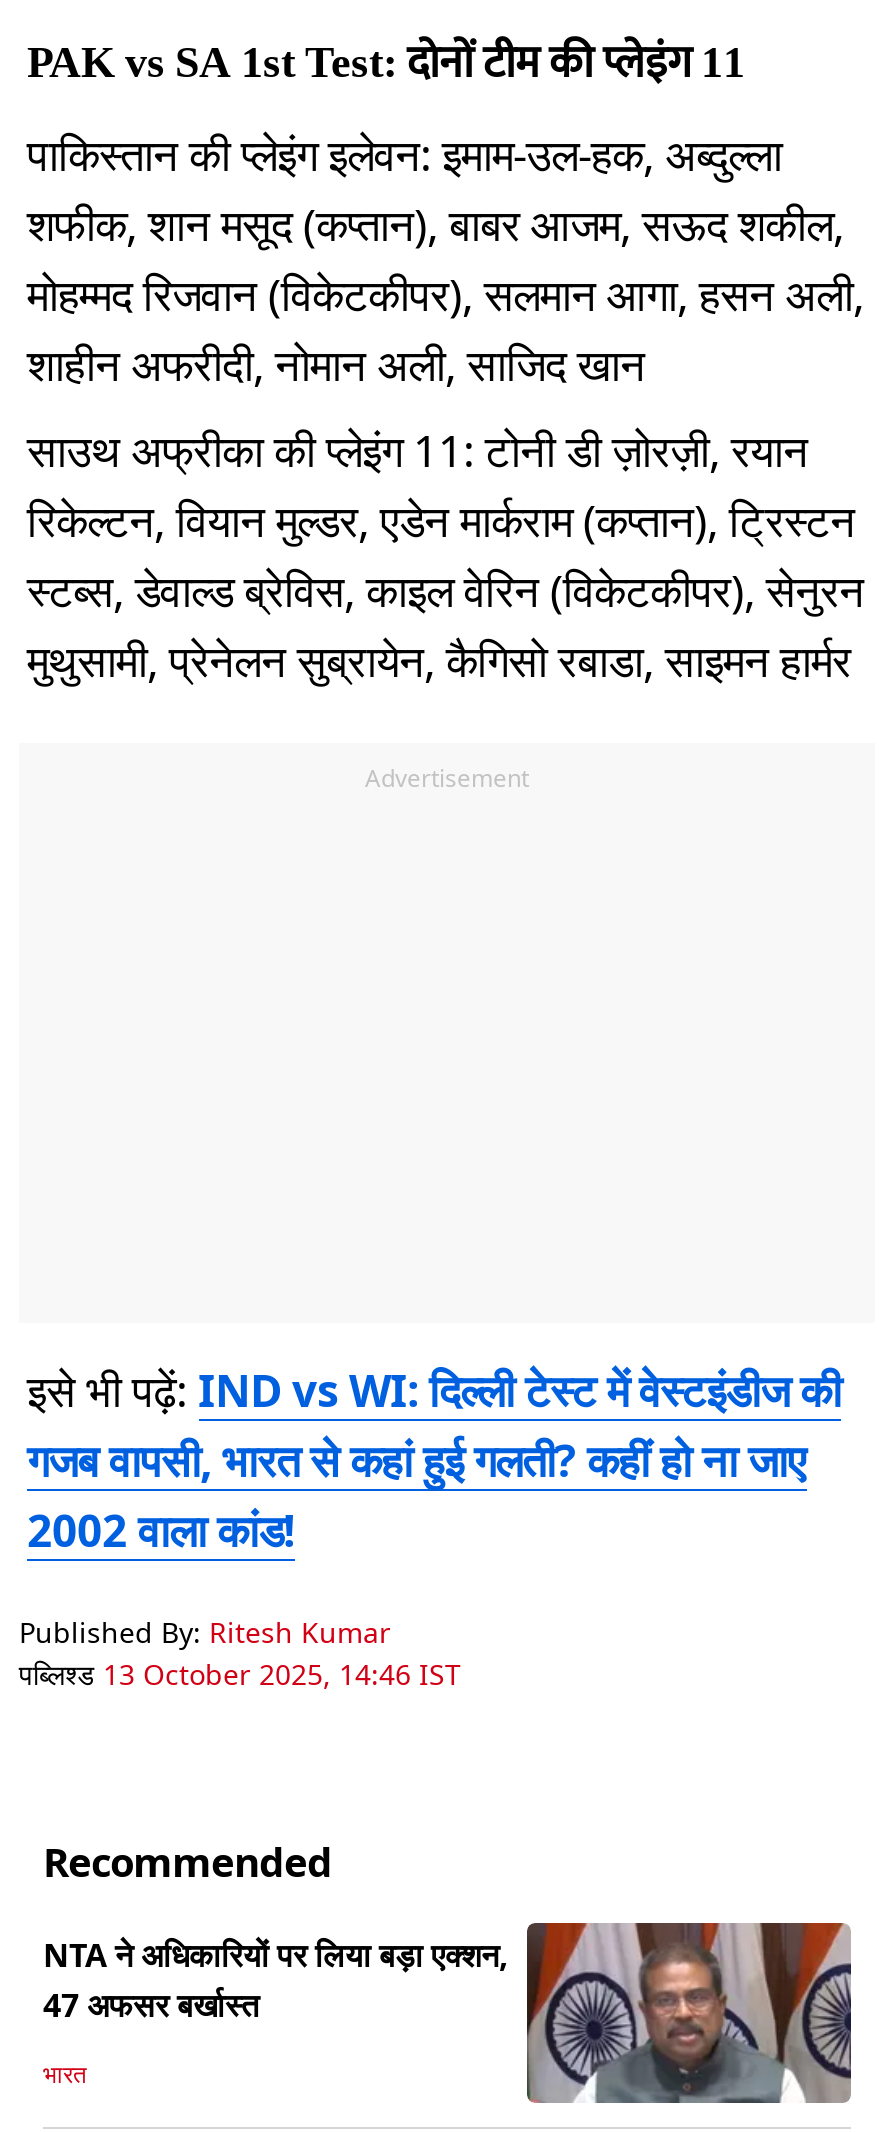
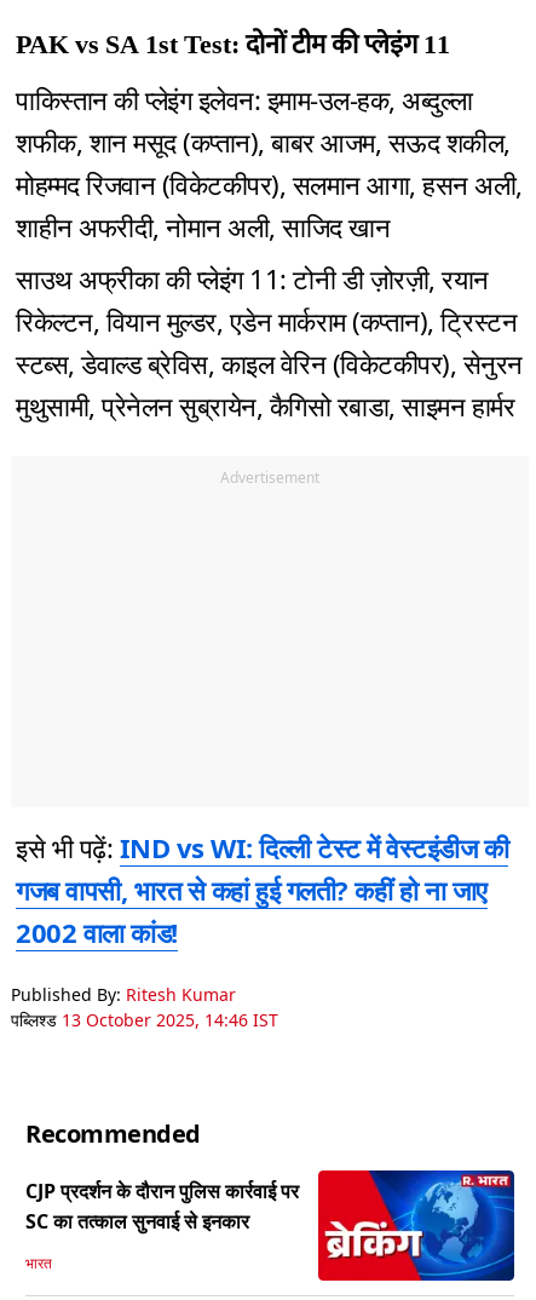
[43,1919,853,2105] [image] | NTA ने अधिकारियों पर लिया बड़ा एक्शन, | 47 अफसर बर्खास्त -> [25,1169,515,1282] [image] | CJP प्रदर्शन के दौरान पुलिस कार्रवाई पर | SC का तत्काल सुनवाई से इनकार

